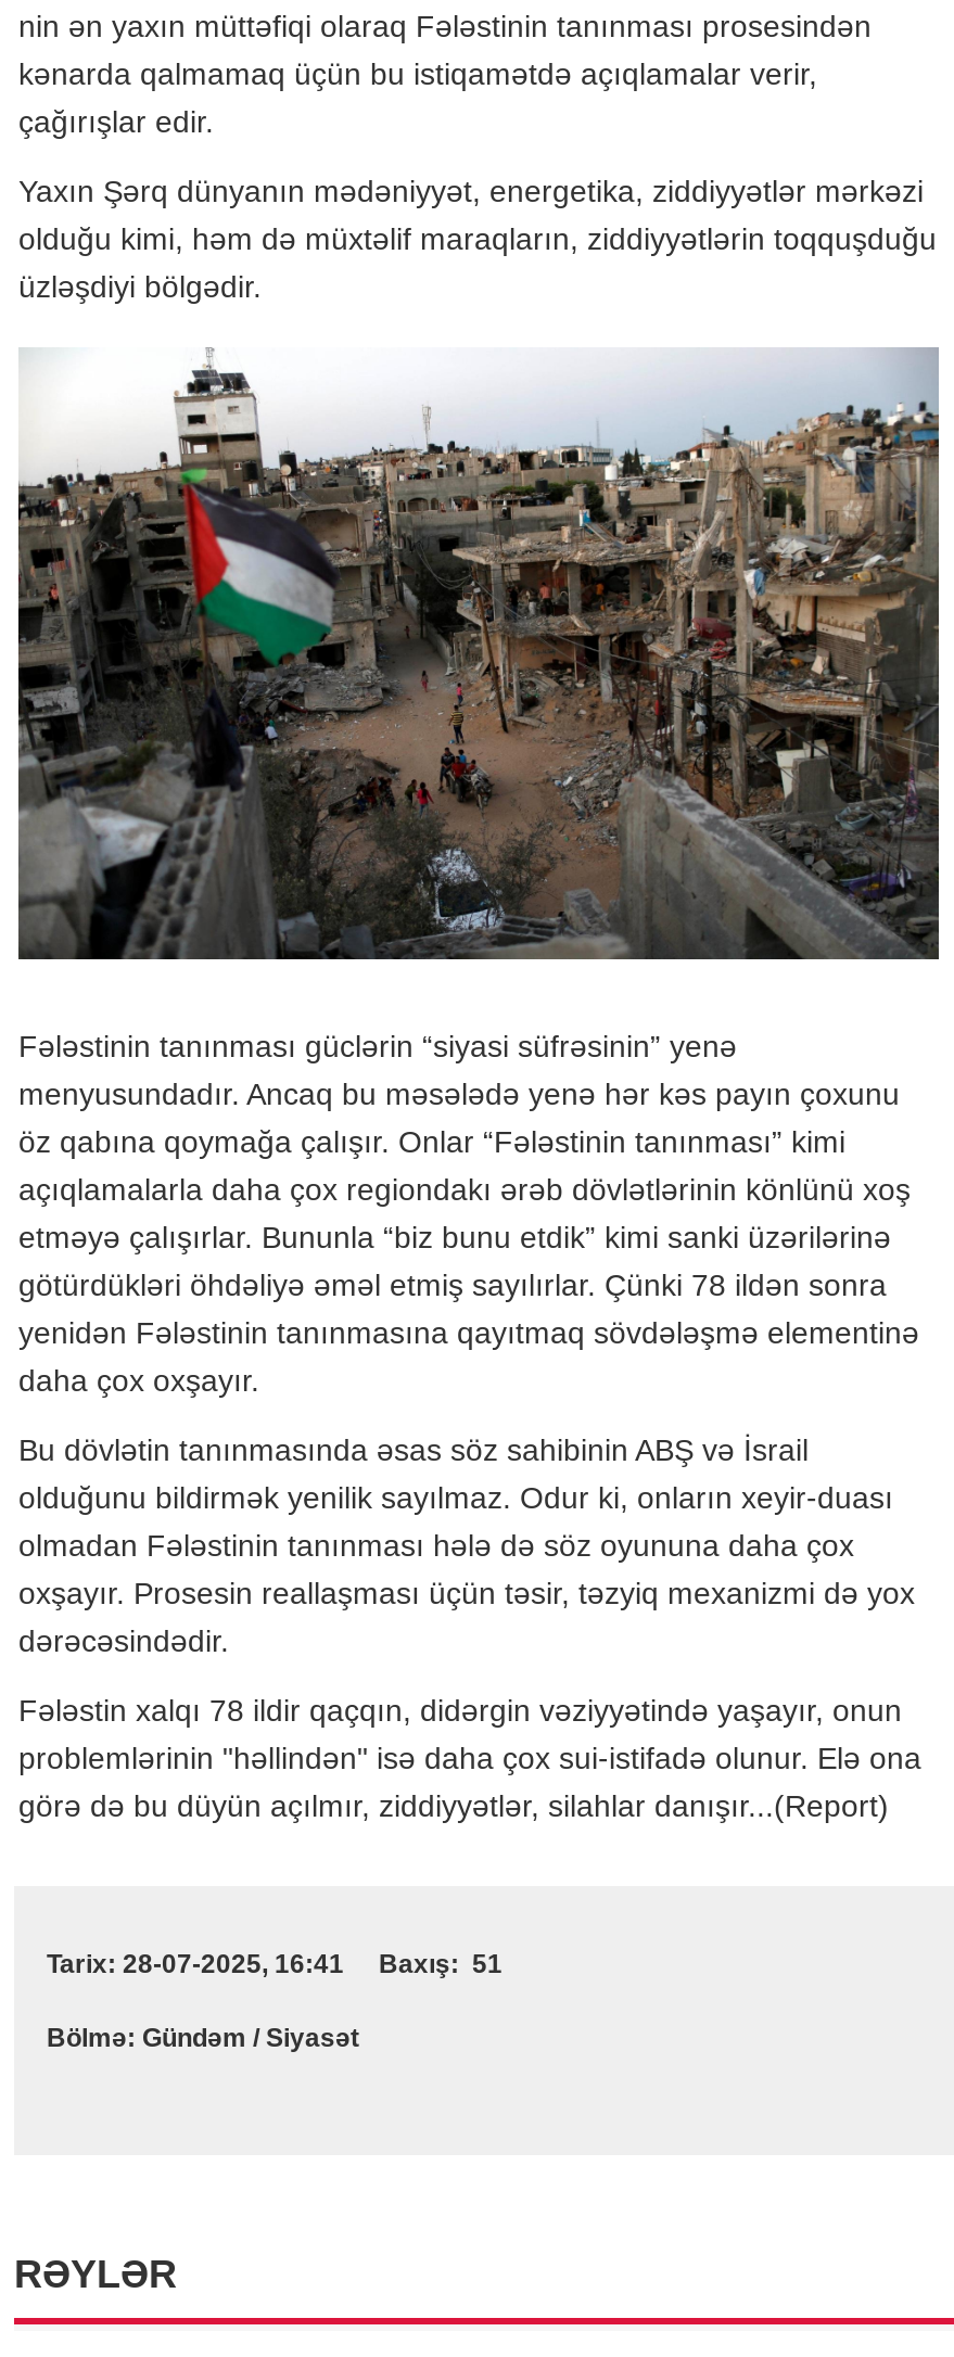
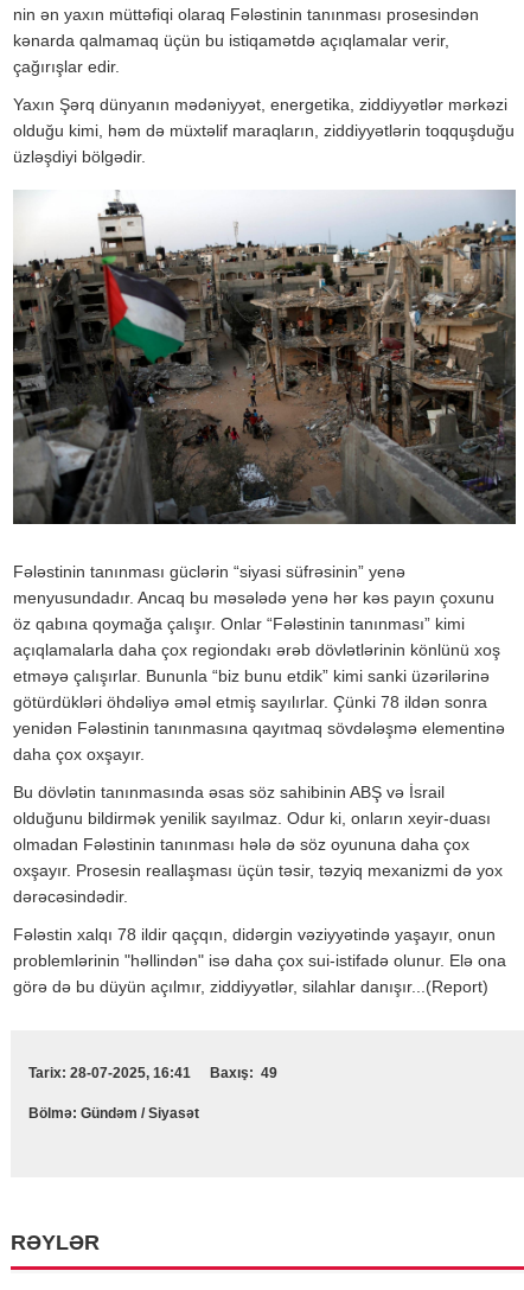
[47,1950,503,1980] Tarix: 28-07-2025, 16:41 Baxış: 51 -> [28,1065,277,1082] Tarix: 28-07-2025, 16:41 Baxış: 49

